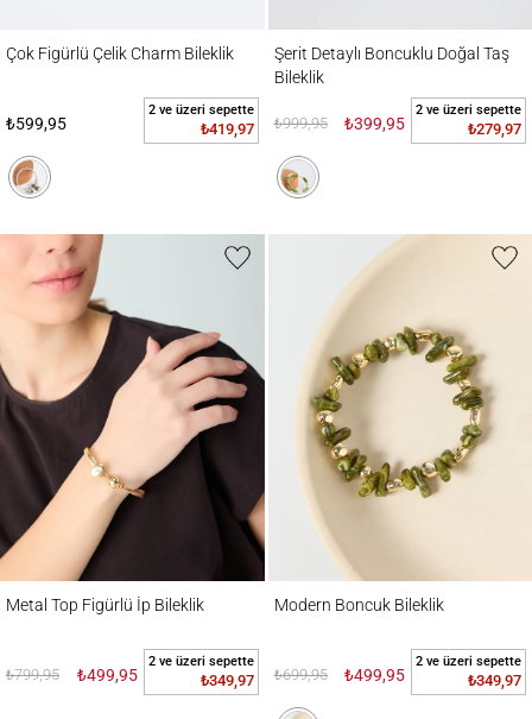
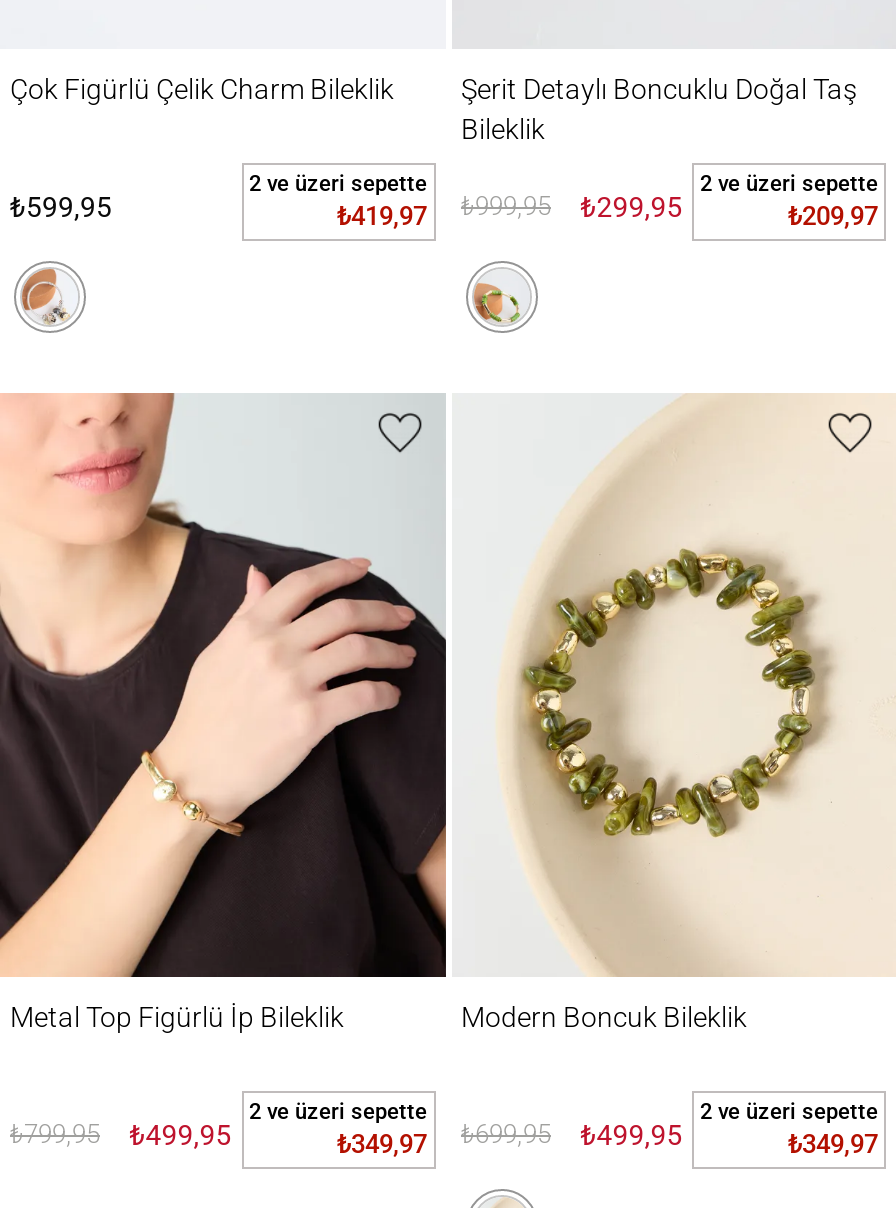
[200,114,405,138] ₺419,97 ₺999,95 ₺399,95 -> [337,190,682,230] ₺419,97 ₺999,95 ₺299,95
[468,120,521,138] ₺279,97 -> [788,200,878,230] ₺209,97

